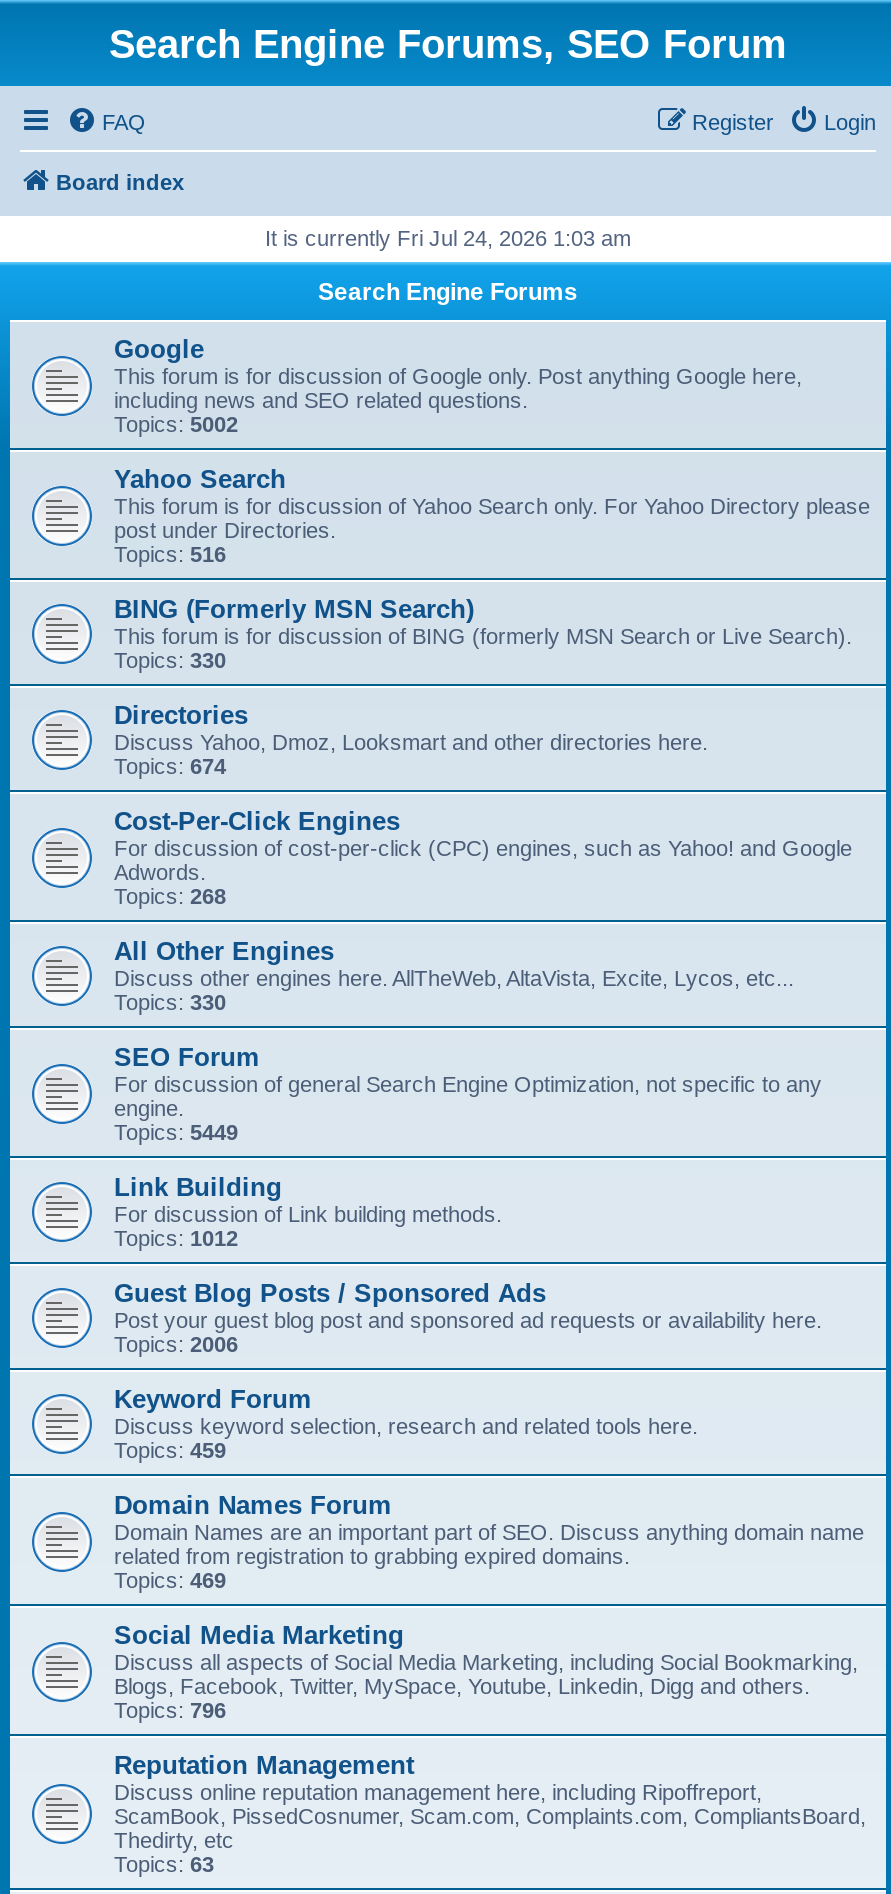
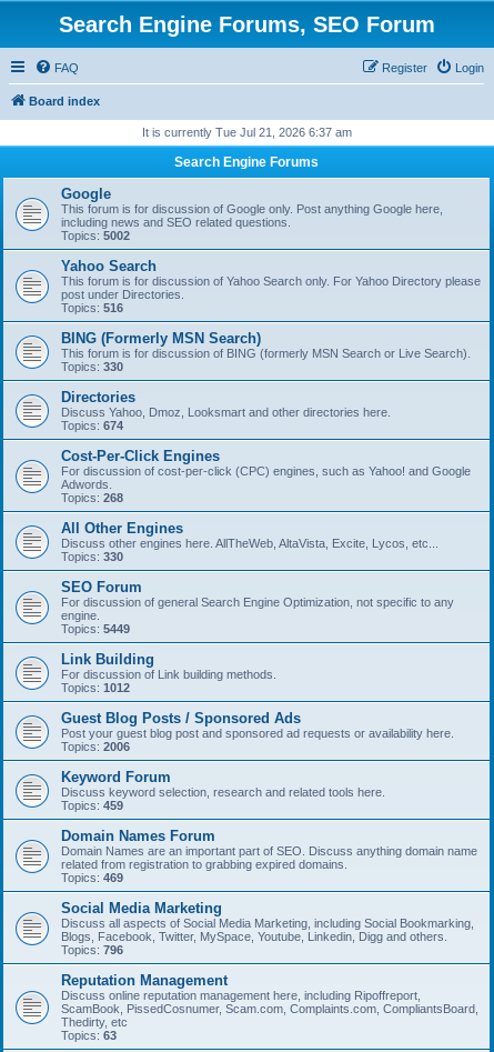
[265,226,631,250] It is currently Fri Jul 24, 2026 1:03 am -> [142,126,351,139] It is currently Tue Jul 21, 2026 6:37 am

